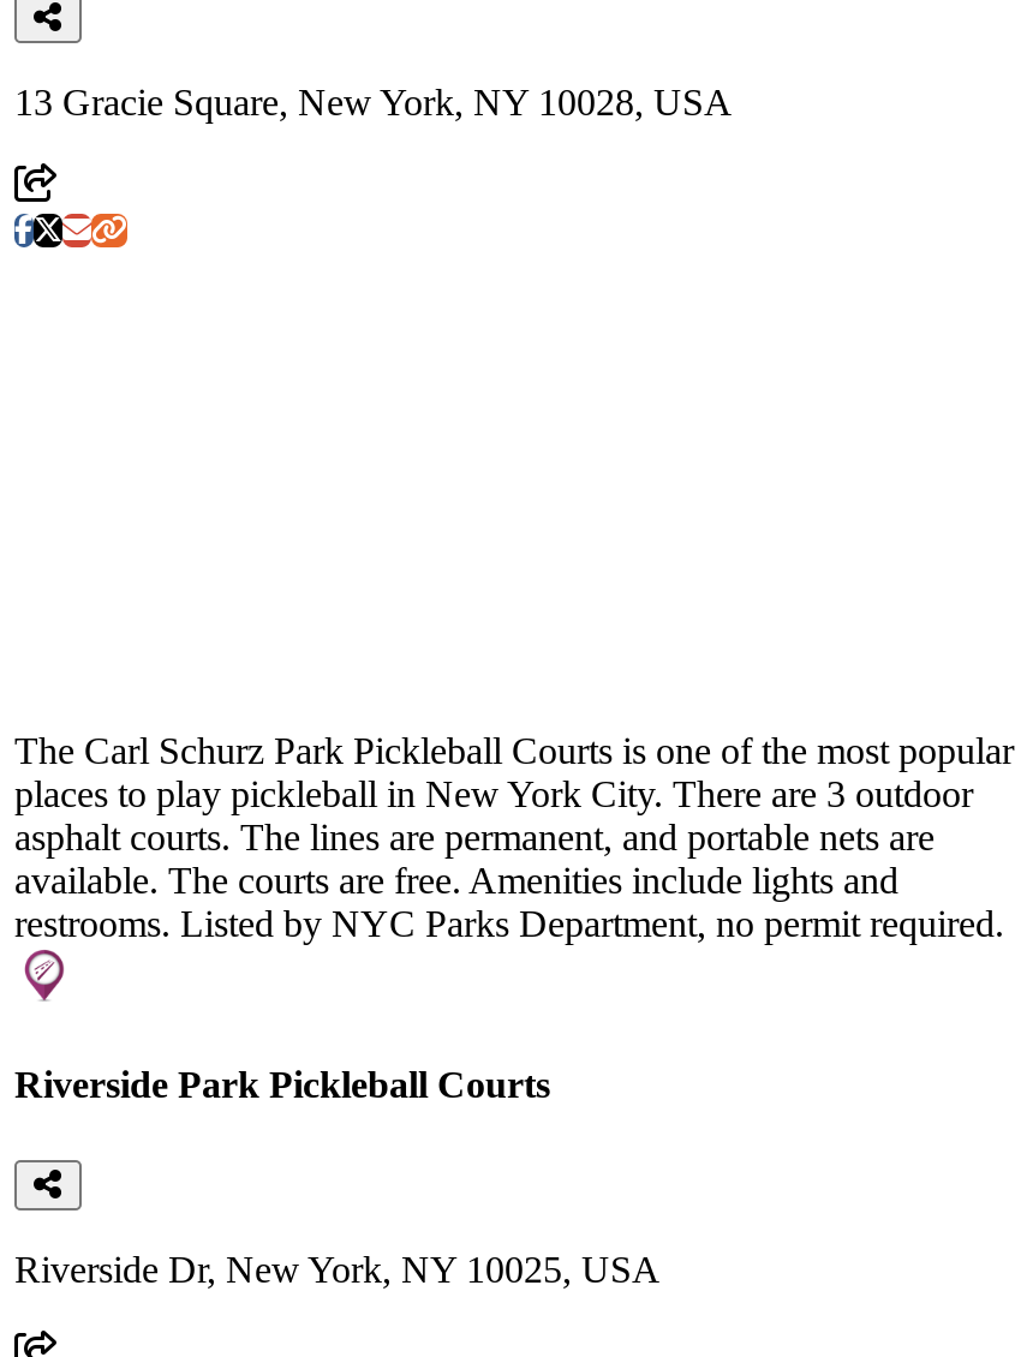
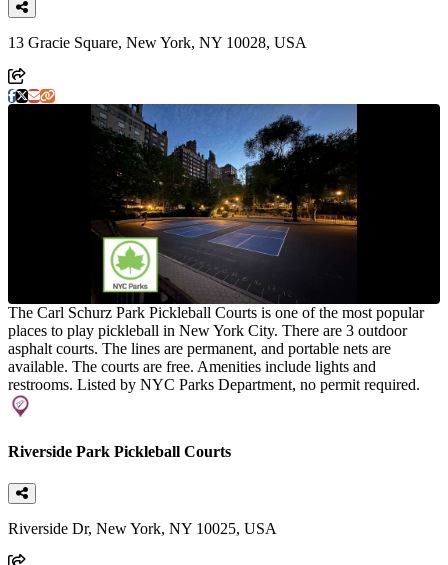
none -> [7,103,441,305] [image]

